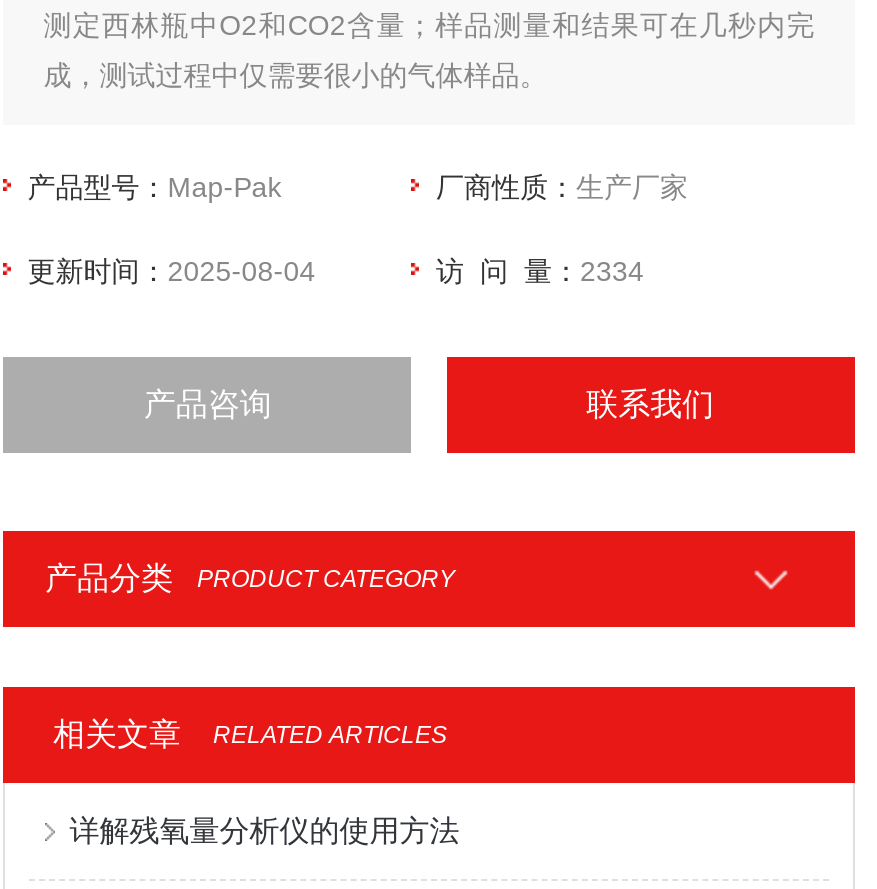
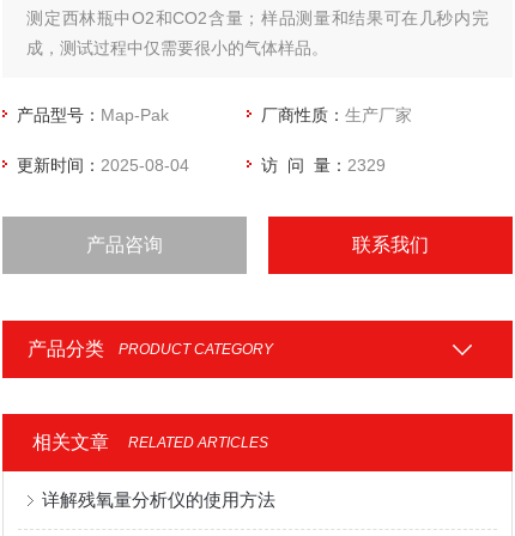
[436,255,644,287] 访 问 量：2334 -> [262,156,386,175] 访 问 量：2329

